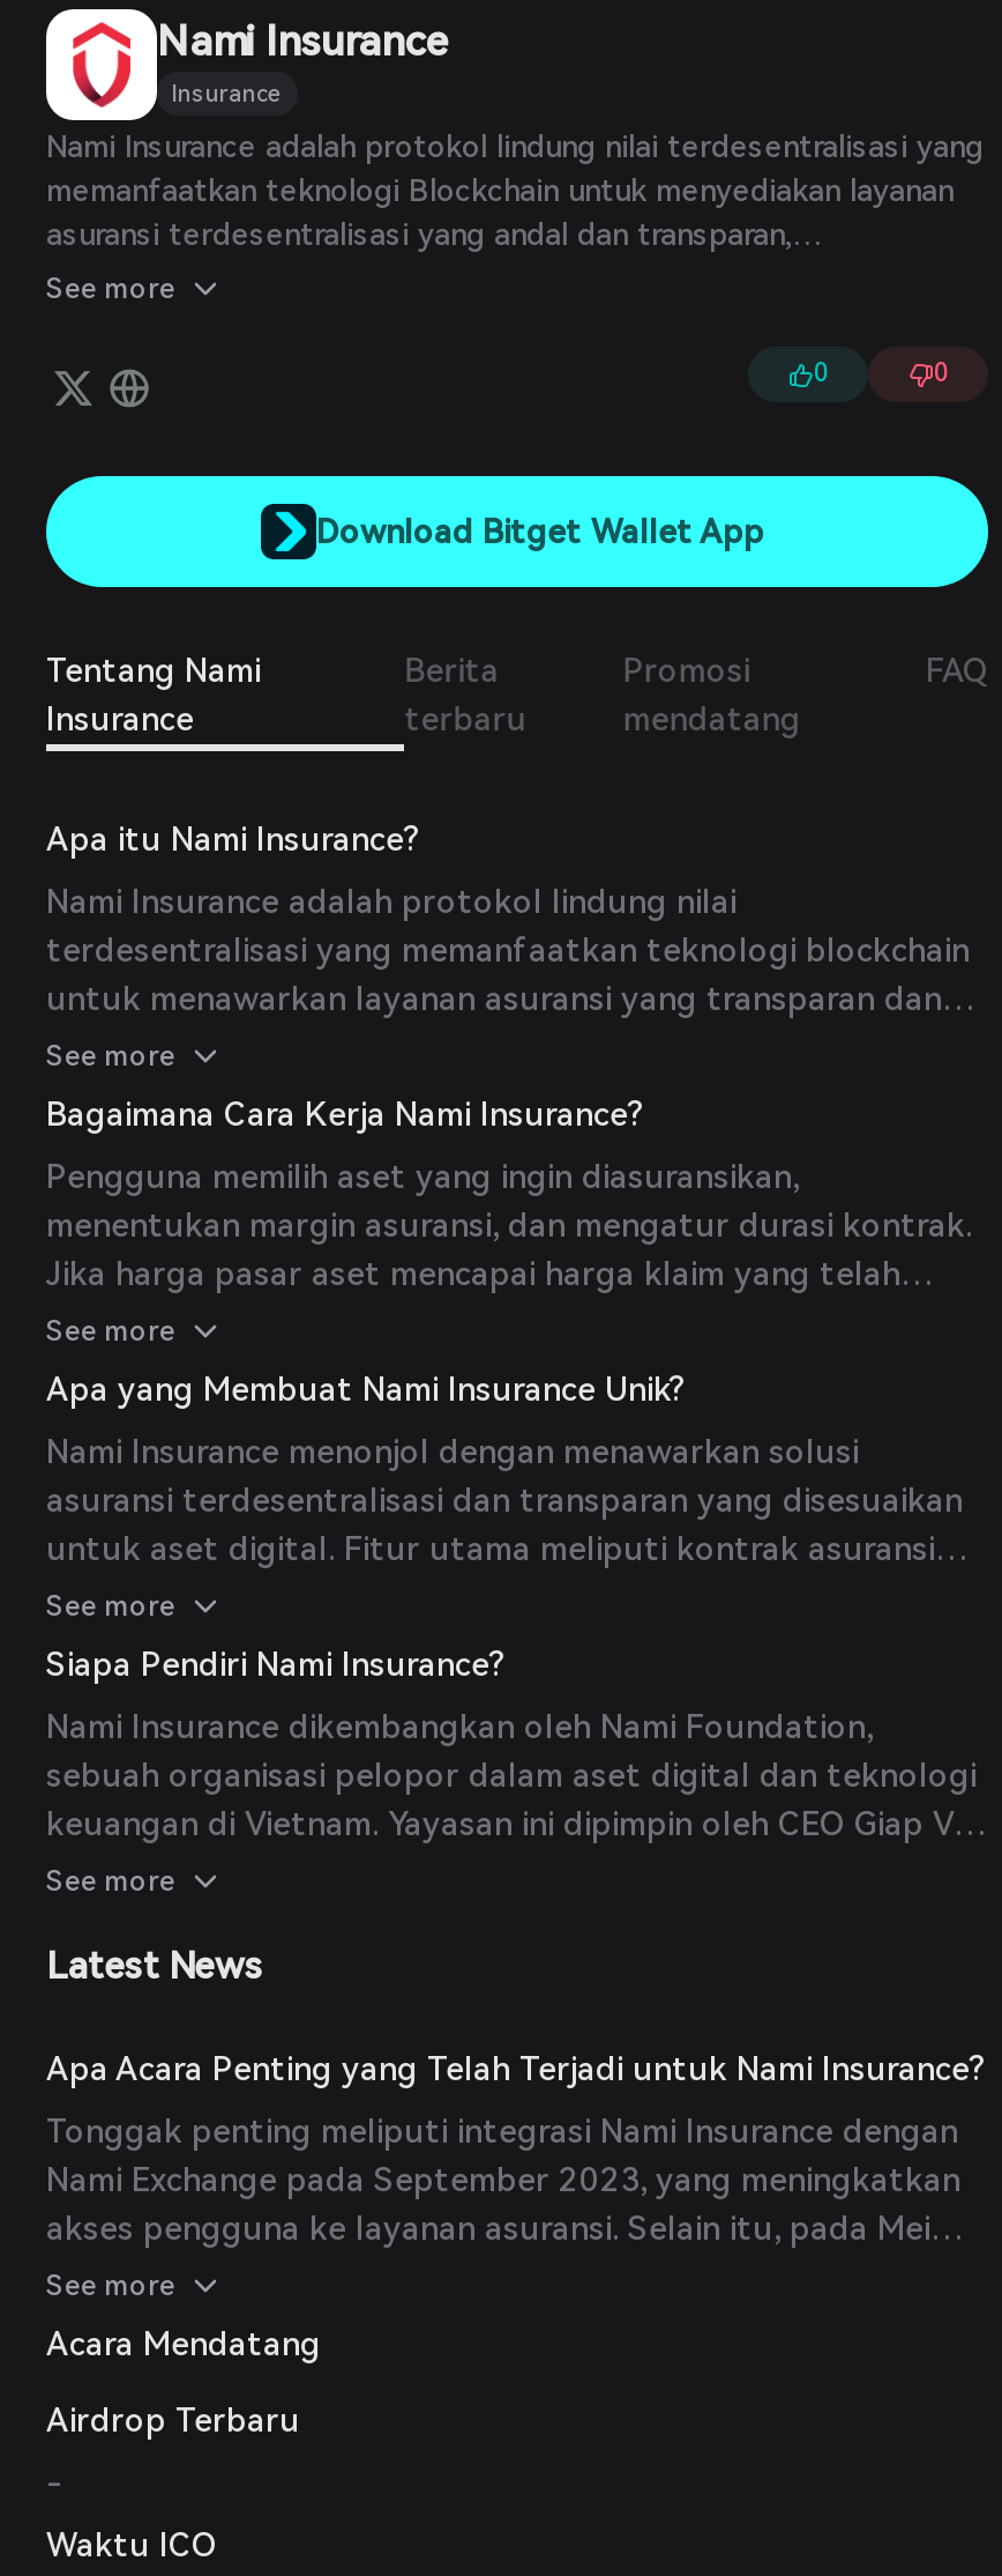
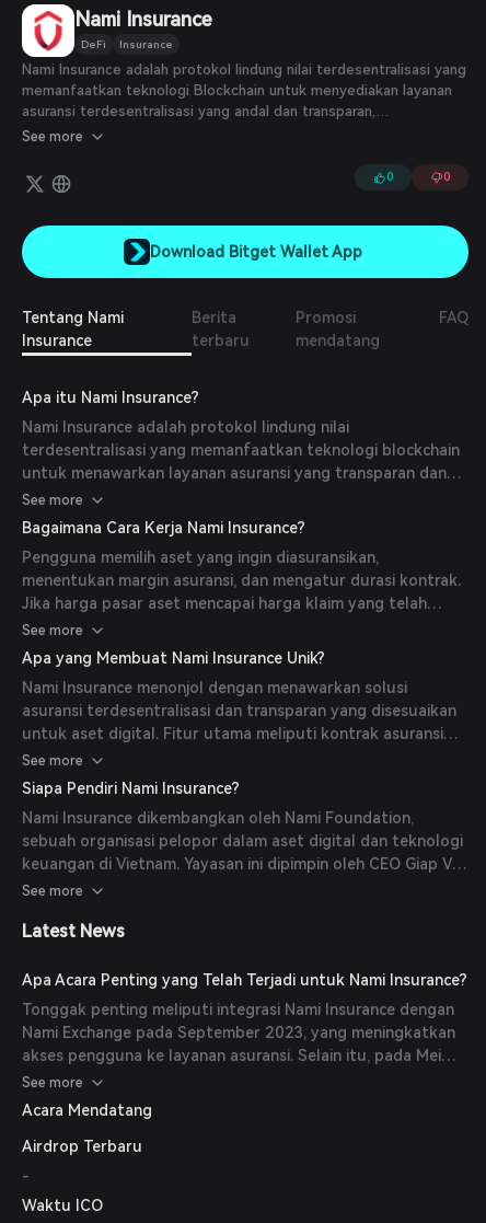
none -> [81,38,106,50] DeFi

